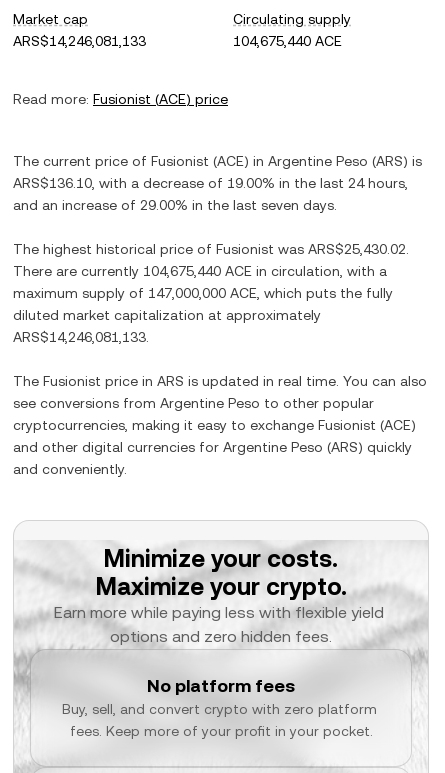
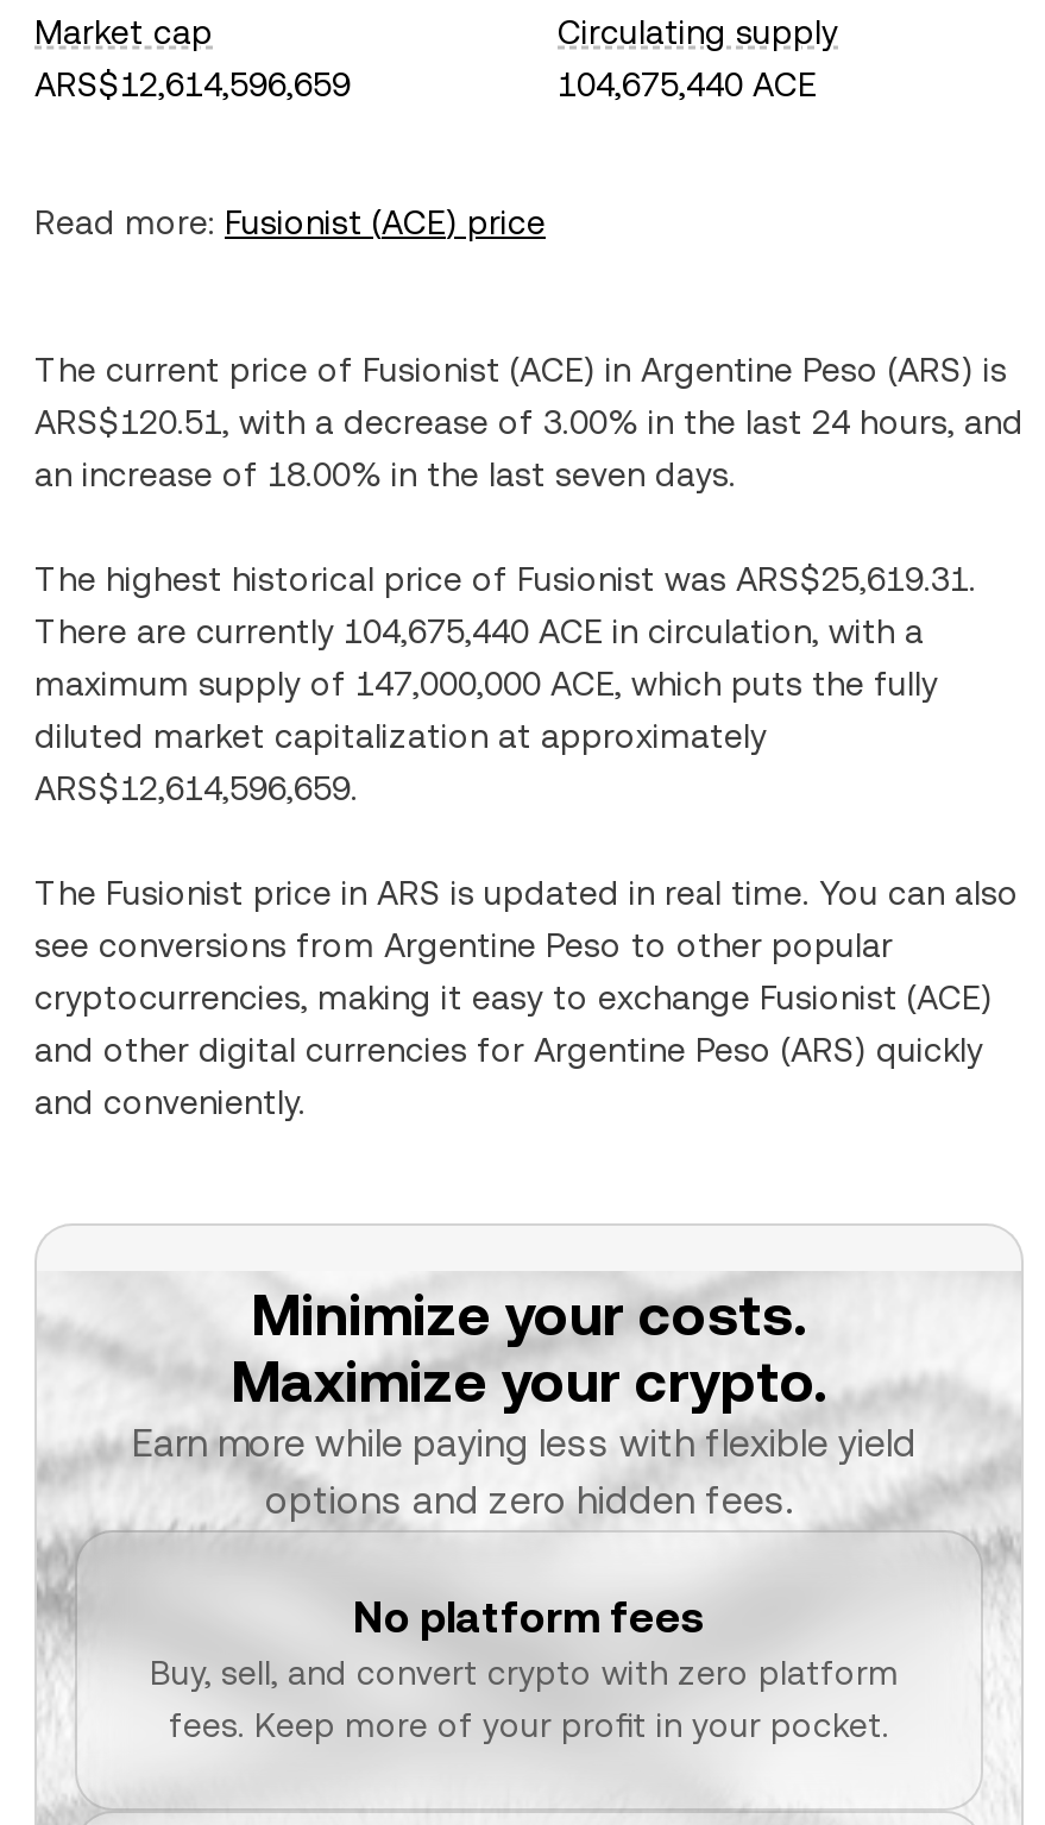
[13,33,146,49] ARS$14,246,081,133 -> [34,65,351,103] ARS$12,614,596,659
[13,175,408,213] ARS$136.10, with a decrease of 19.00% in the last 24 hours, | and an increase of 29.00% in the last seven days. -> [34,403,1024,493] ARS$120.51, with a decrease of 3.00% in the last 24 hours, and | an increase of 18.00% in the last seven days.
[13,241,409,257] The highest historical price of Fusionist was ARS$25,430.02. -> [34,560,976,598] The highest historical price of Fusionist was ARS$25,619.31.
[13,329,149,345] ARS$14,246,081,133. -> [34,769,358,807] ARS$12,614,596,659.

